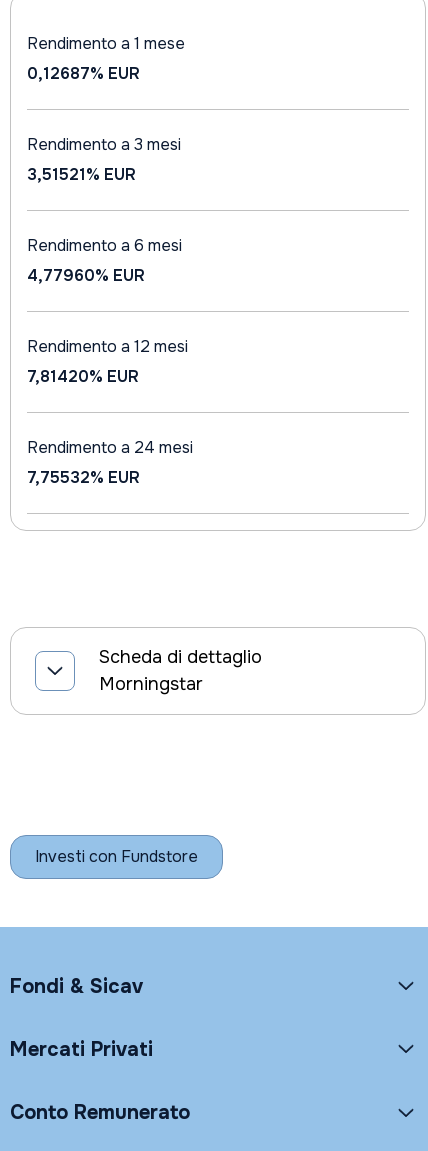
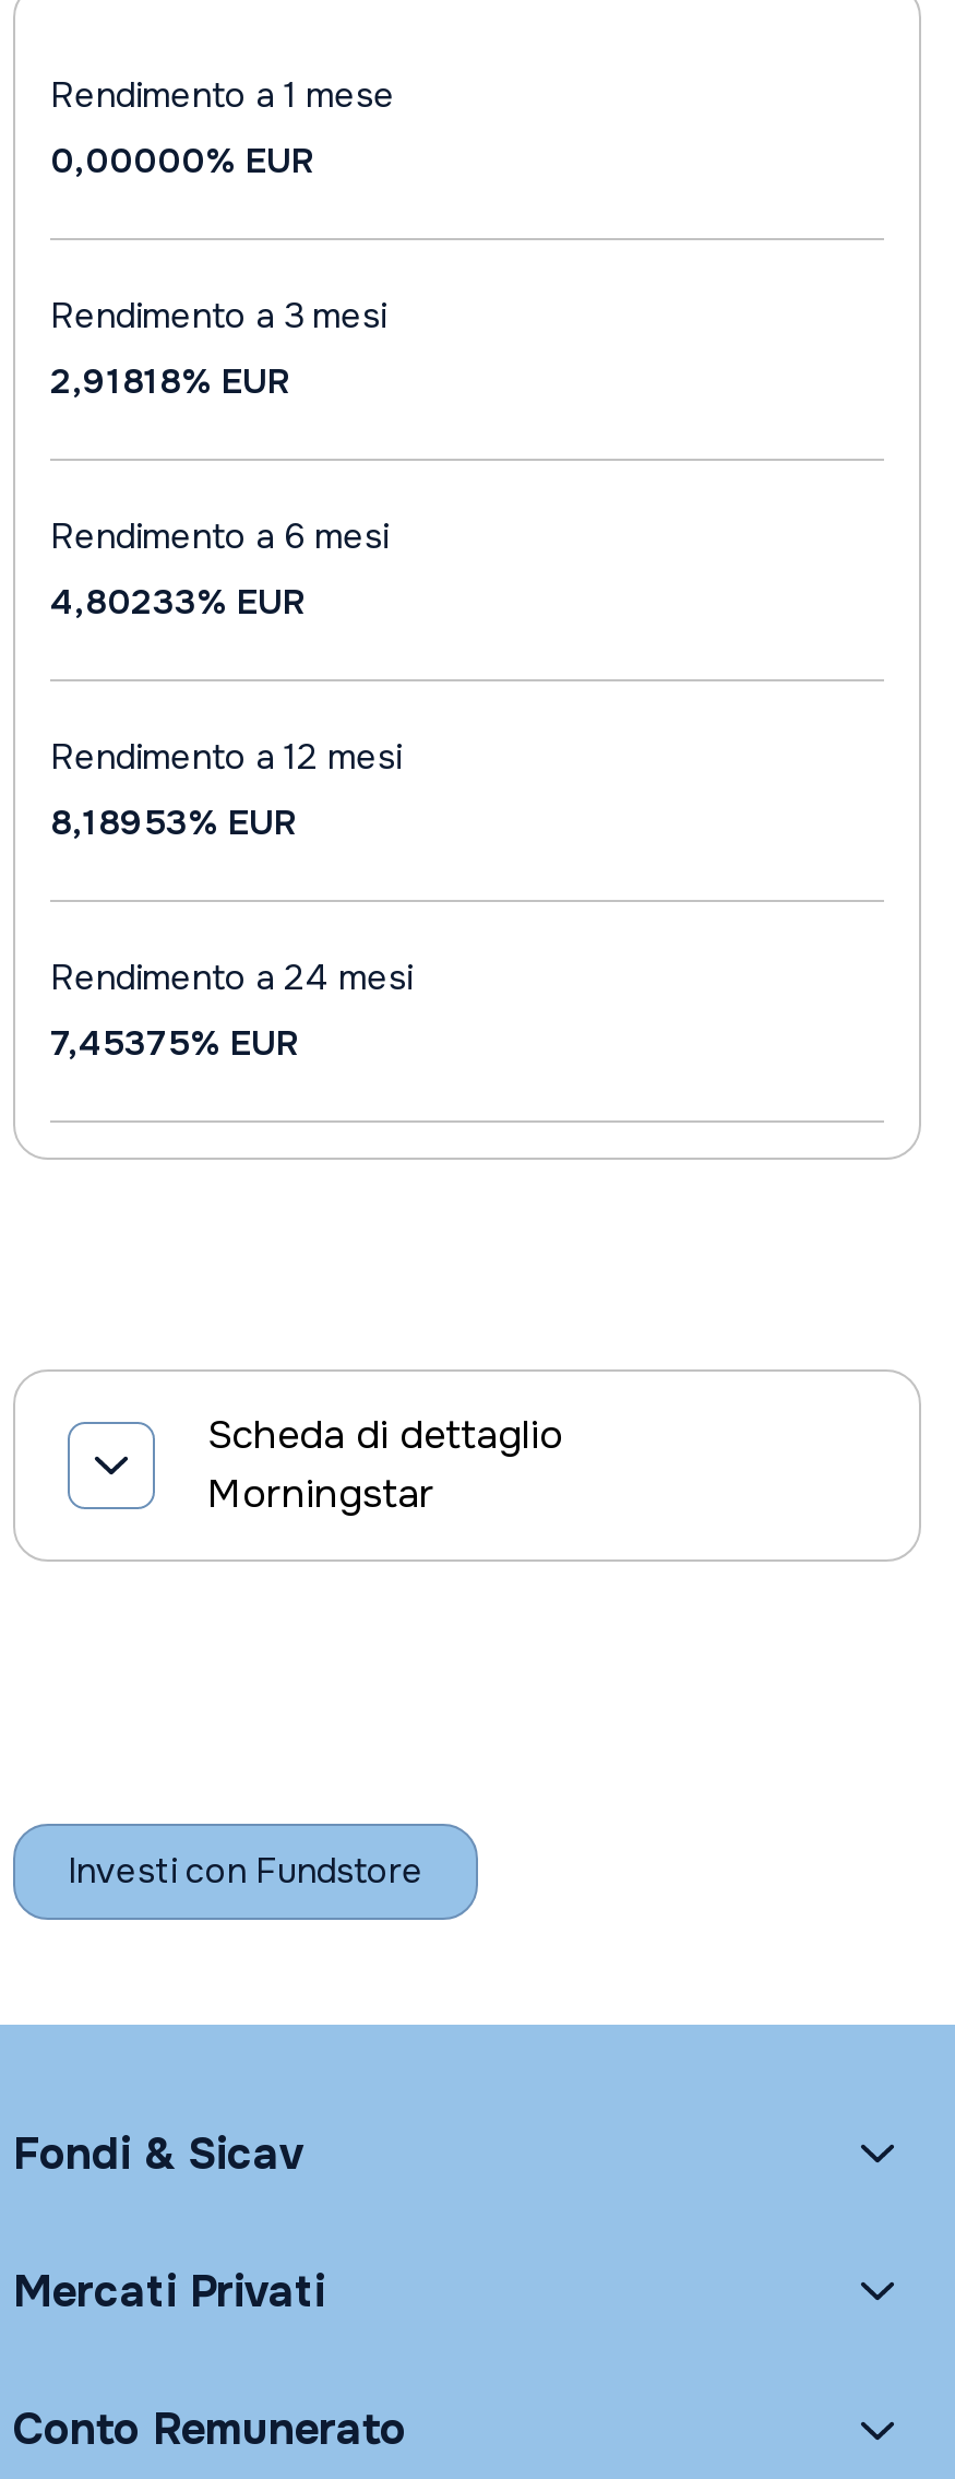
[27,63,140,84] 0,12687% EUR -> [50,138,314,183] 0,00000% EUR
[27,164,136,185] 3,51521% EUR -> [50,358,290,404] 2,91818% EUR
[27,265,145,286] 4,77960% EUR -> [50,579,306,625] 4,80233% EUR
[27,366,139,387] 7,81420% EUR -> [50,799,297,845] 8,18953% EUR
[27,467,140,488] 7,75532% EUR -> [50,1020,299,1066] 7,45375% EUR

